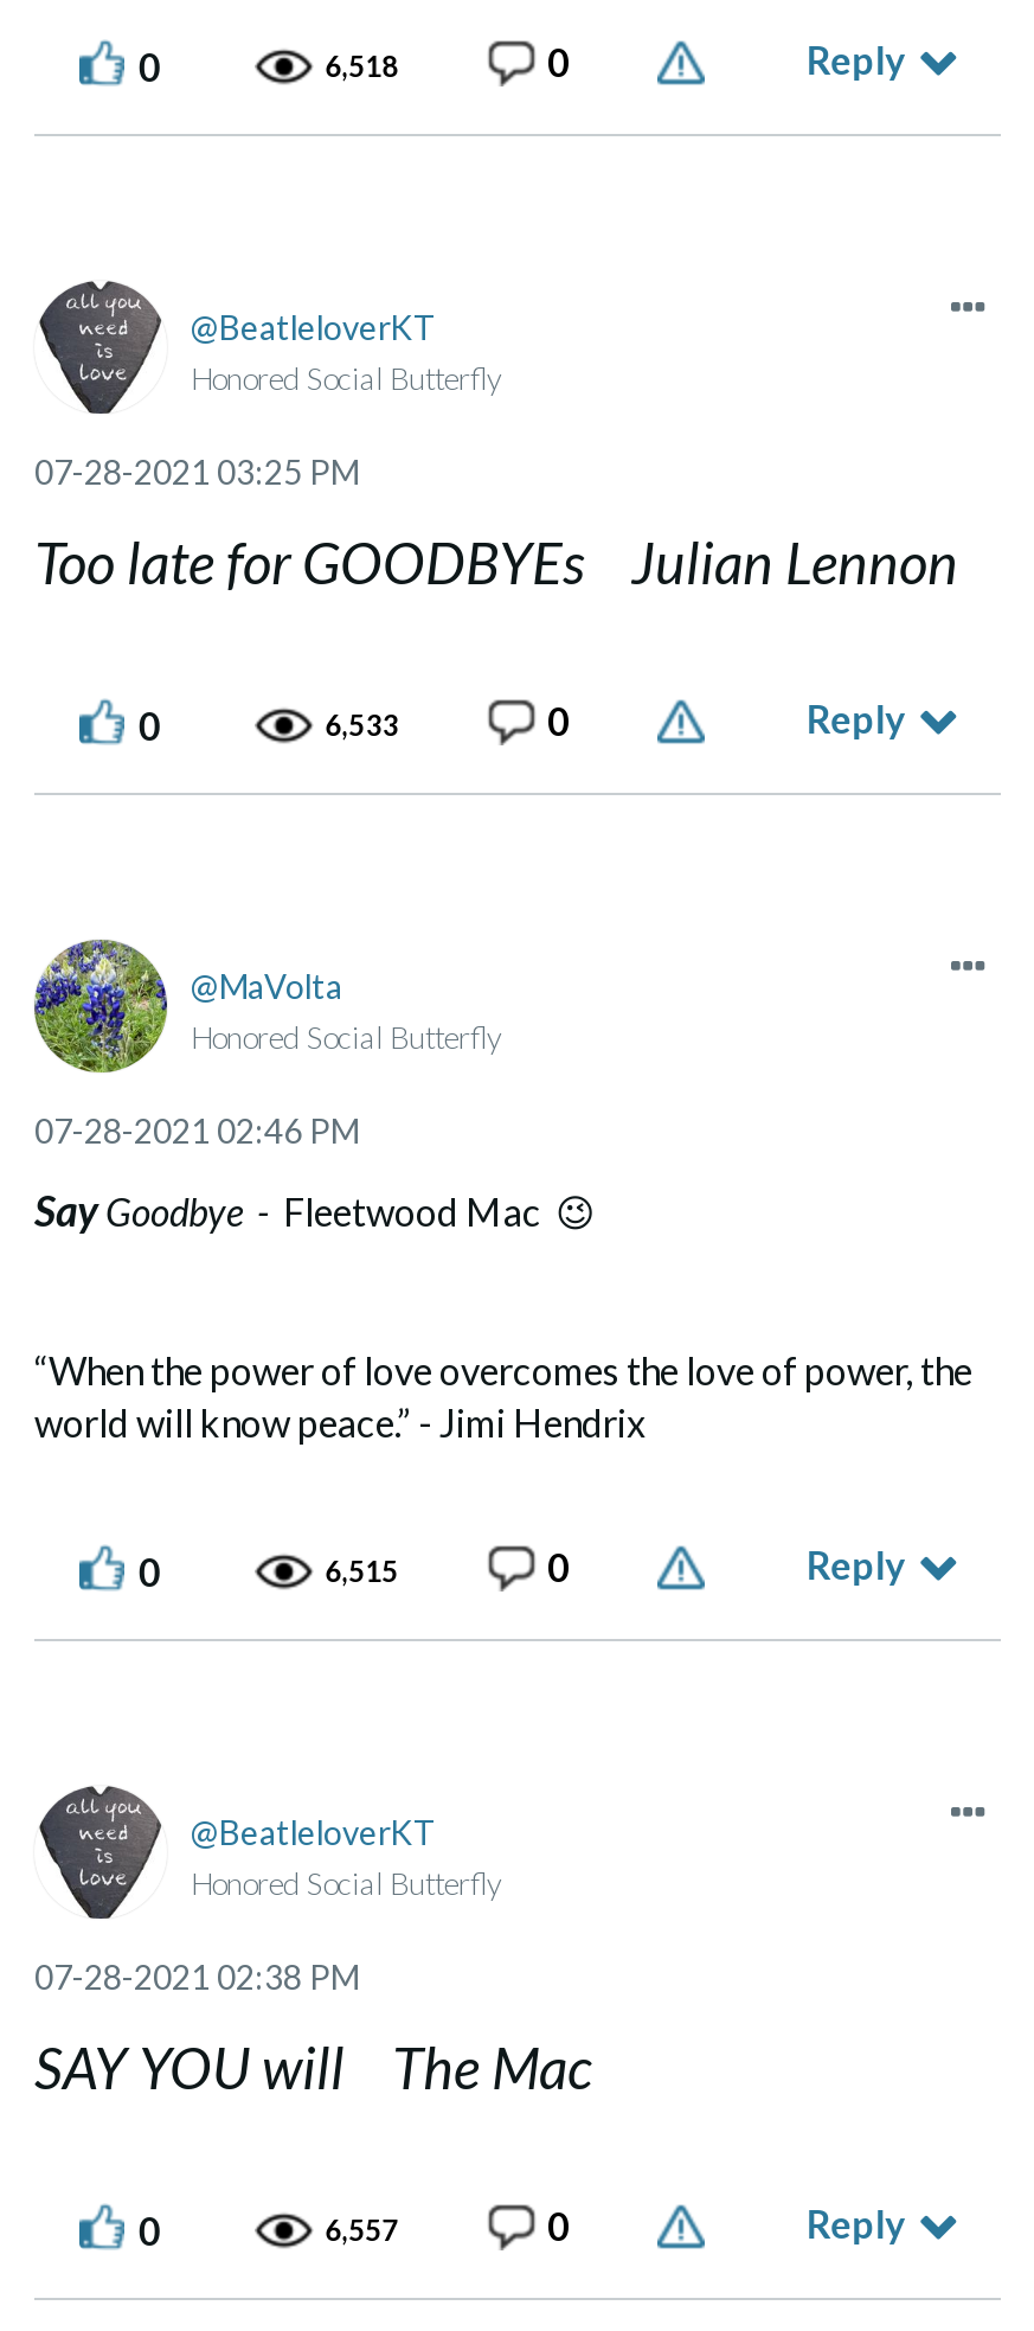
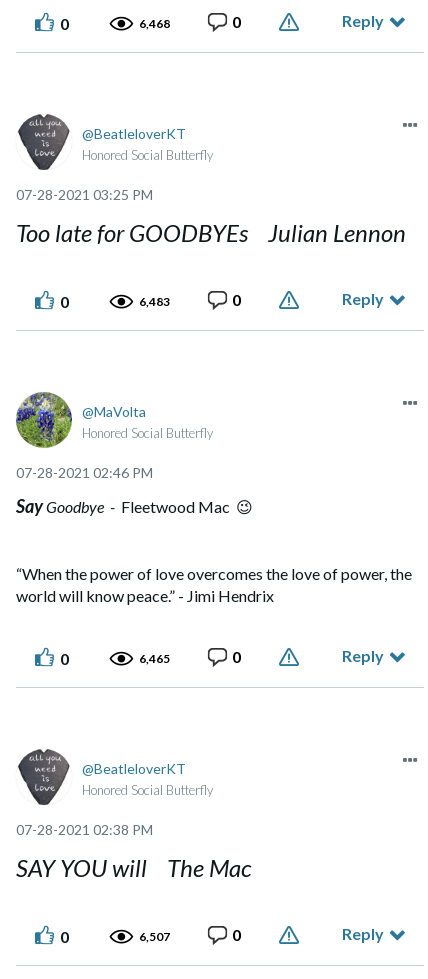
[325,48,398,83] 6,518 -> [139,16,170,31] 6,468
[325,707,398,742] 6,533 -> [139,294,170,309] 6,483
[325,1553,398,1588] 6,515 -> [139,651,170,666] 6,465
[325,2212,398,2247] 6,557 -> [139,929,170,944] 6,507

